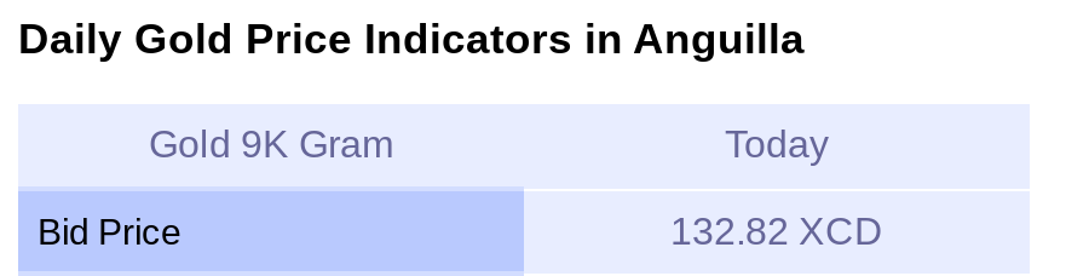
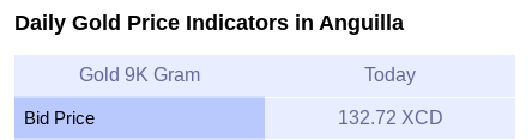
[670,210,883,251] 132.82 XCD -> [337,107,443,128] 132.72 XCD

